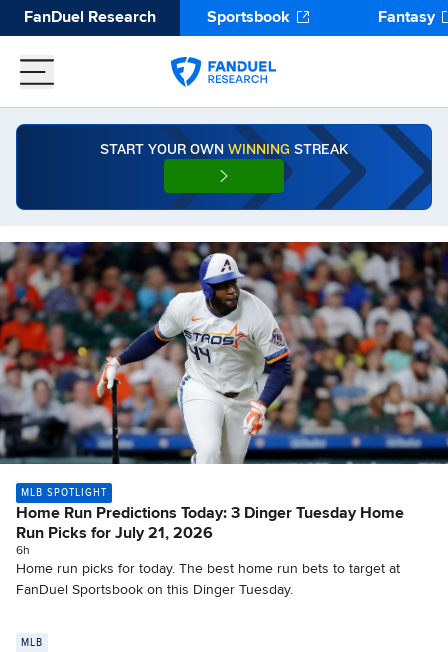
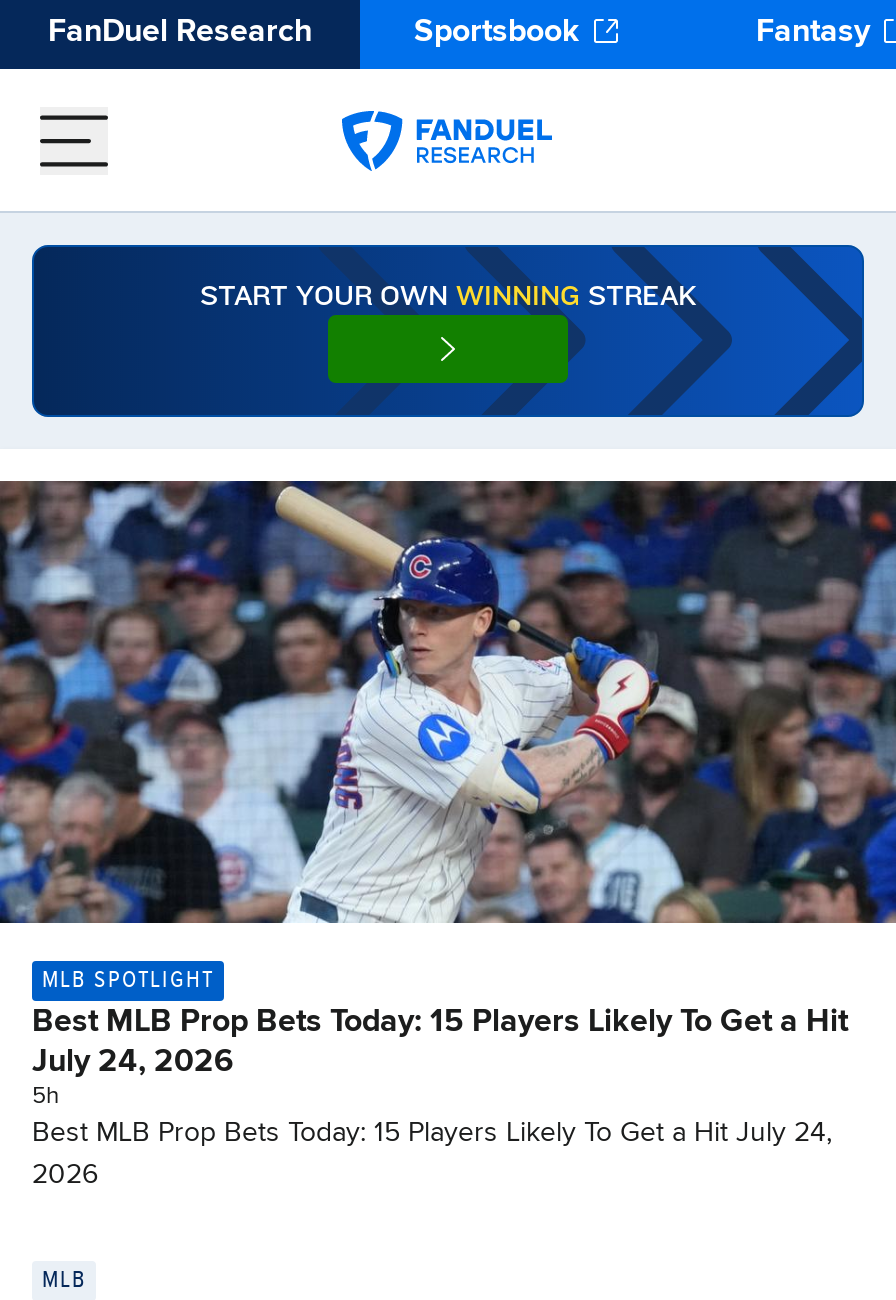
[3,241,445,465] [image] -> [6,479,890,925] [image]
[16,506,404,576] Home Run Predictions Today: 3 Dinger Tuesday Home | Run Picks for July 21, 2026 | 6h | Home run picks for today. The best home run bets to target at -> [32,1007,848,1147] Best MLB Prop Bets Today: 15 Players Likely To Get a Hit | July 24, 2026 | 5h | Best MLB Prop Bets Today: 15 Players Likely To Get a Hit July 24,
[16,583,293,597] FanDuel Sportsbook on this Dinger Tuesday. -> [32,1161,98,1189] 2026

